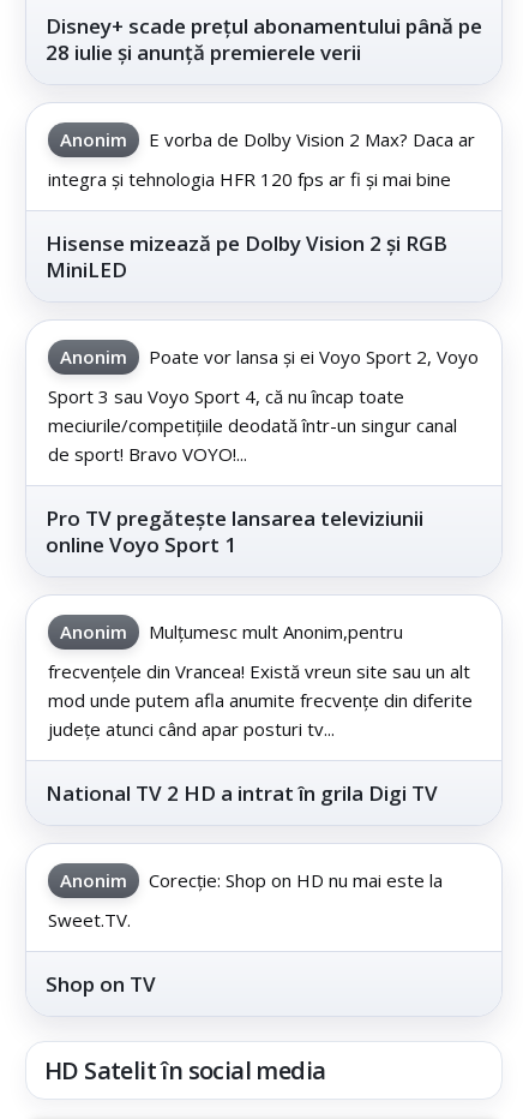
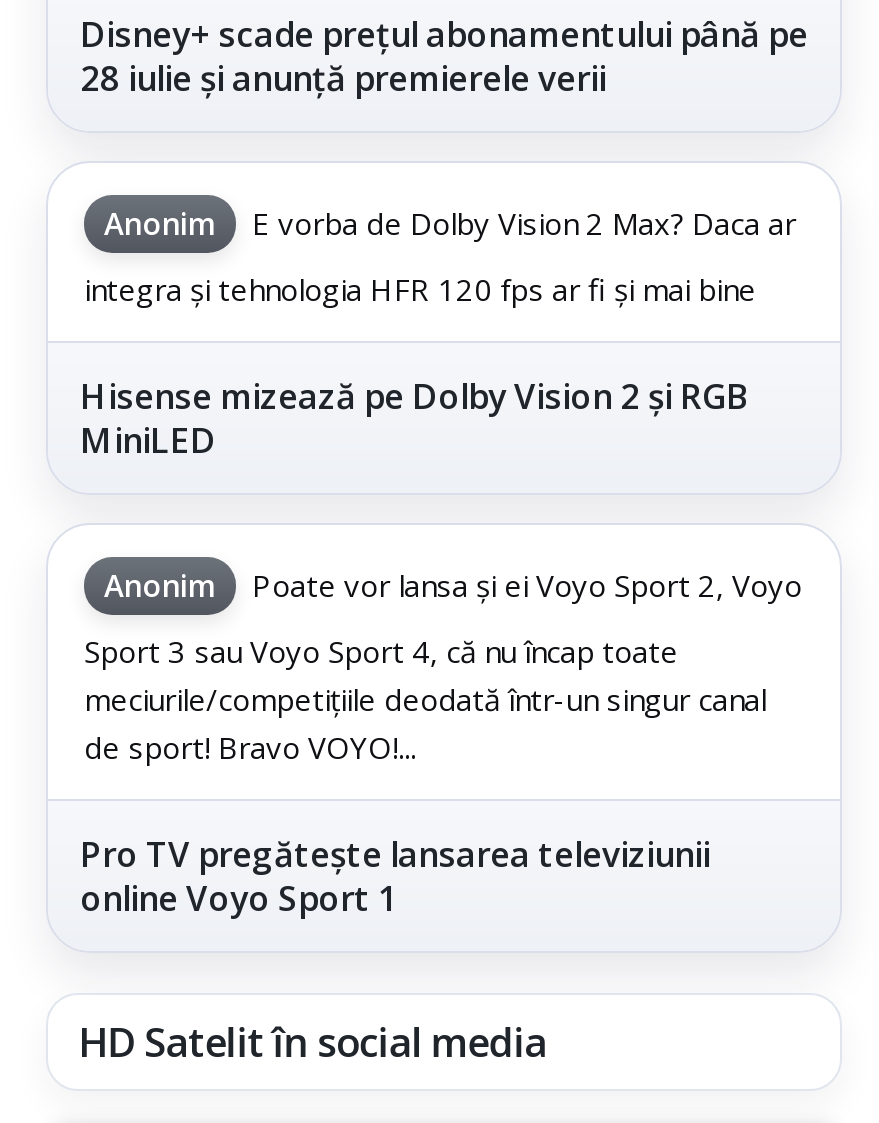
[46,619,473,997] Anonim | Mulțumesc mult Anonim,pentru | frecvențele din Vrancea! Există vreun site sau un alt | mod unde putem afla anumite frecvențe din diferite | județe atunci când apar posturi tv... | National TV 2 HD a intrat în grila Digi TV | Anonim | Corecție: Shop on HD nu mai este la | Sweet.TV. | Shop on TV -> none

